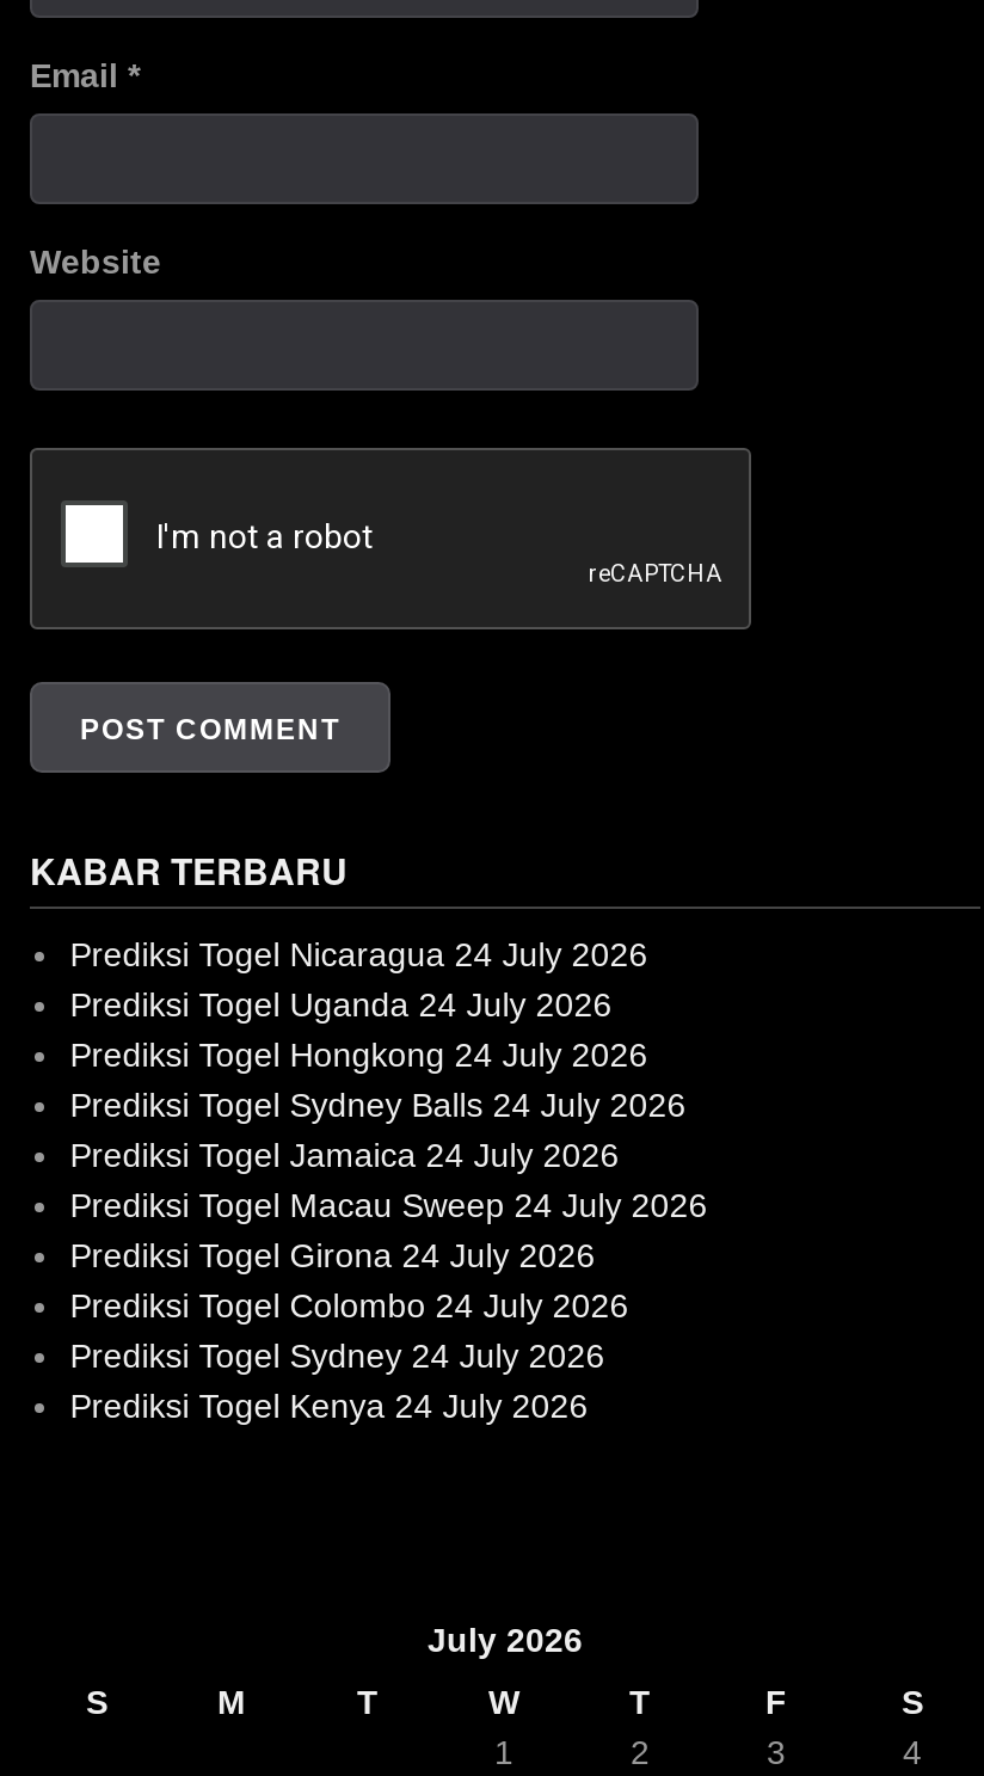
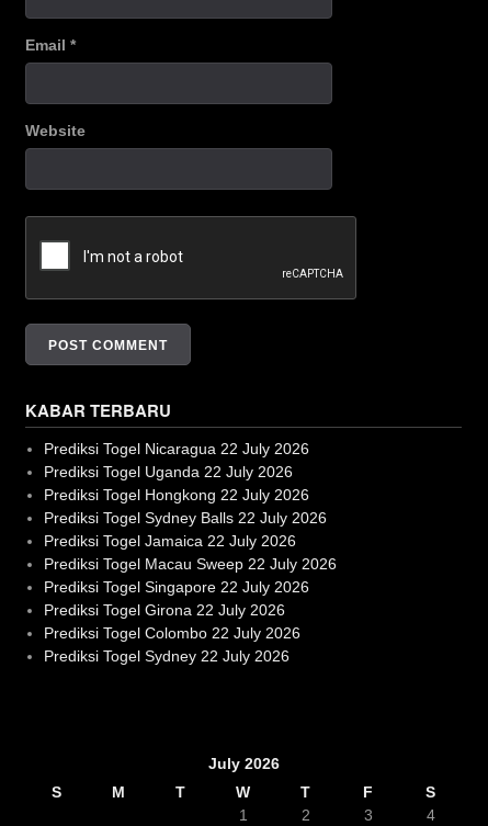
[70,934,648,972] Prediksi Togel Nicaragua 24 July 2026 -> [44,439,309,457] Prediksi Togel Nicaragua 22 July 2026
[70,984,612,1022] Prediksi Togel Uganda 24 July 2026 -> [44,462,293,480] Prediksi Togel Uganda 22 July 2026
[70,1034,648,1073] Prediksi Togel Hongkong 24 July 2026 -> [44,485,309,503] Prediksi Togel Hongkong 22 July 2026
[70,1084,686,1123] Prediksi Togel Sydney Balls 24 July 2026 -> [44,508,327,526] Prediksi Togel Sydney Balls 22 July 2026
[70,1135,619,1173] Prediksi Togel Jamaica 24 July 2026 -> [44,531,296,549] Prediksi Togel Jamaica 22 July 2026
[70,1185,708,1223] Prediksi Togel Macau Sweep 24 July 2026 -> [44,555,336,572] Prediksi Togel Macau Sweep 22 July 2026
[70,1235,595,1273] Prediksi Togel Girona 24 July 2026 -> [44,578,309,595] Prediksi Togel Singapore 22 July 2026
[70,1285,629,1323] Prediksi Togel Colombo 24 July 2026 -> [44,601,285,618] Prediksi Togel Girona 22 July 2026
[70,1335,605,1374] Prediksi Togel Sydney 24 July 2026 -> [44,624,300,641] Prediksi Togel Colombo 22 July 2026
[70,1385,588,1424] Prediksi Togel Kenya 24 July 2026 -> [44,647,289,664] Prediksi Togel Sydney 22 July 2026

